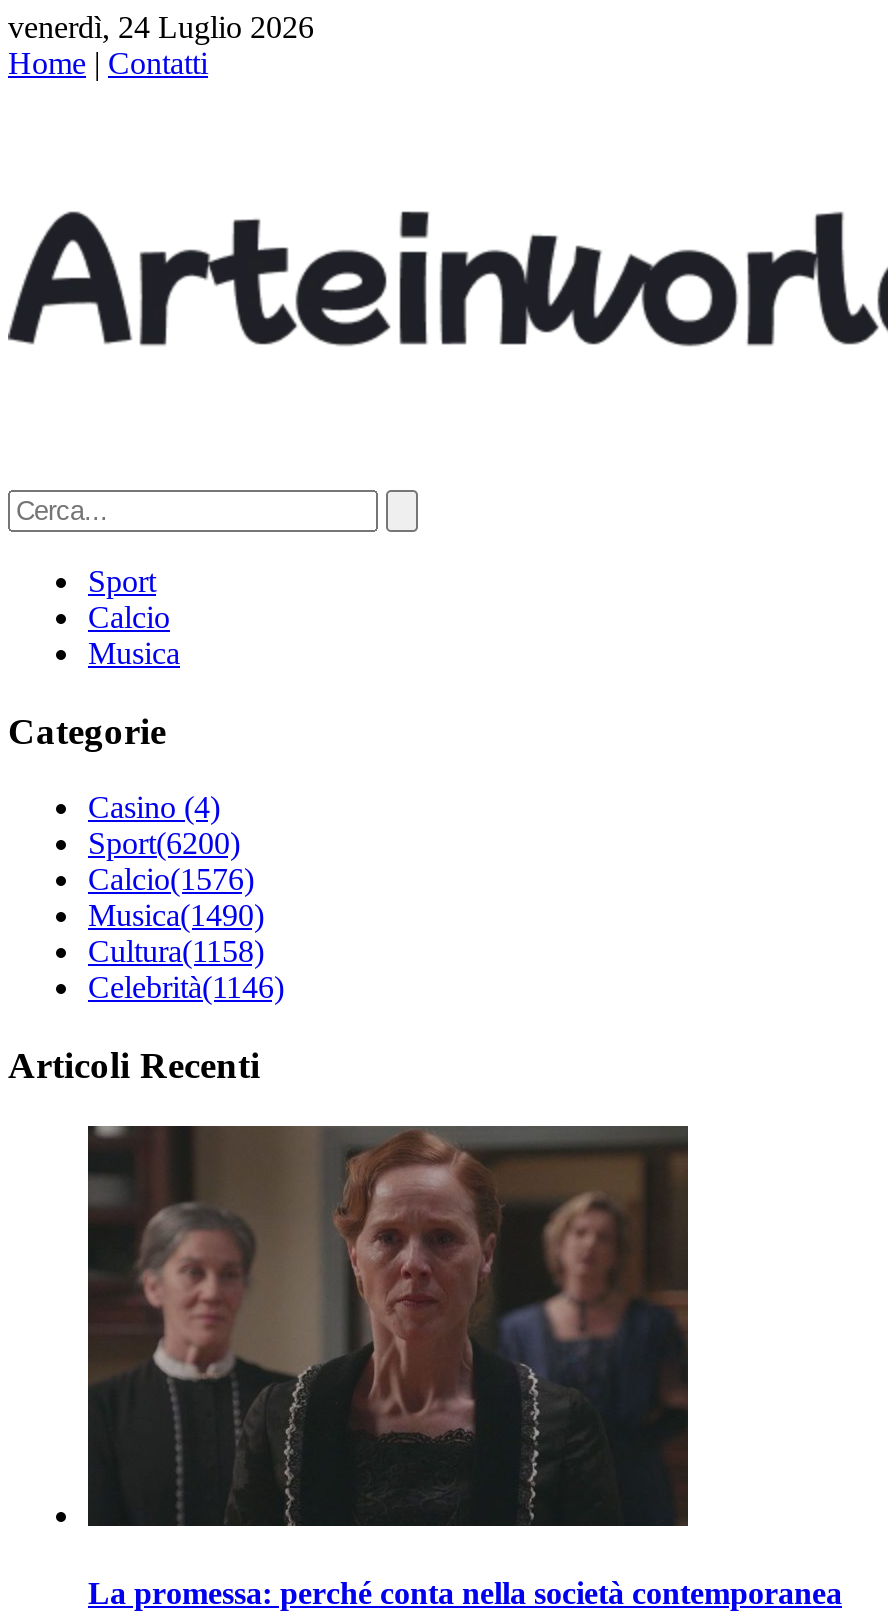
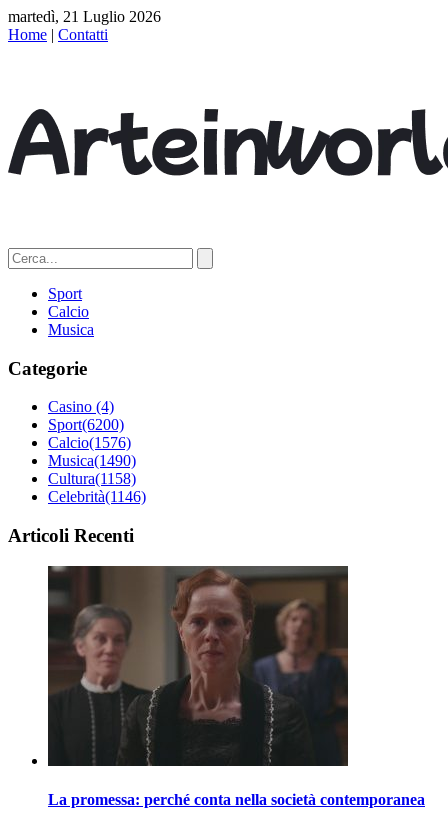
[8,10,314,44] venerdì, 24 Luglio 2026 -> [8,8,161,25] martedì, 21 Luglio 2026

